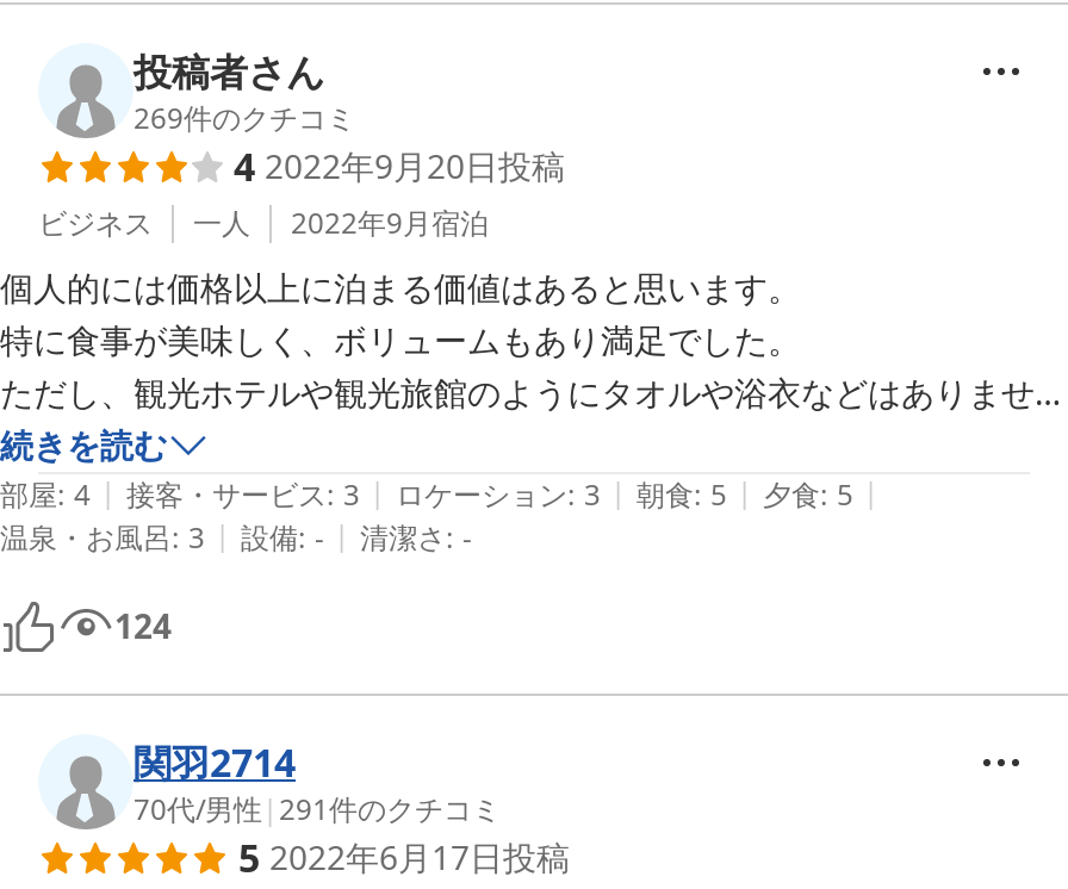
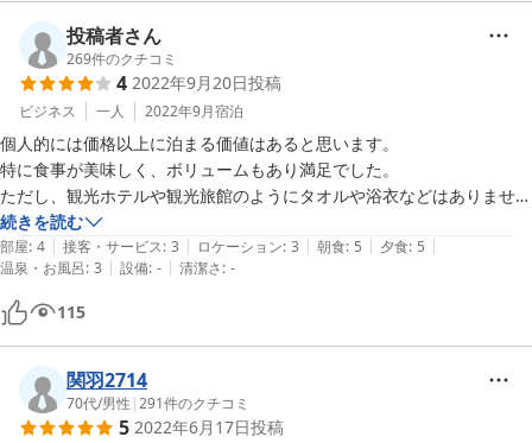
[114,603,172,648] 124 -> [57,300,85,323] 115

